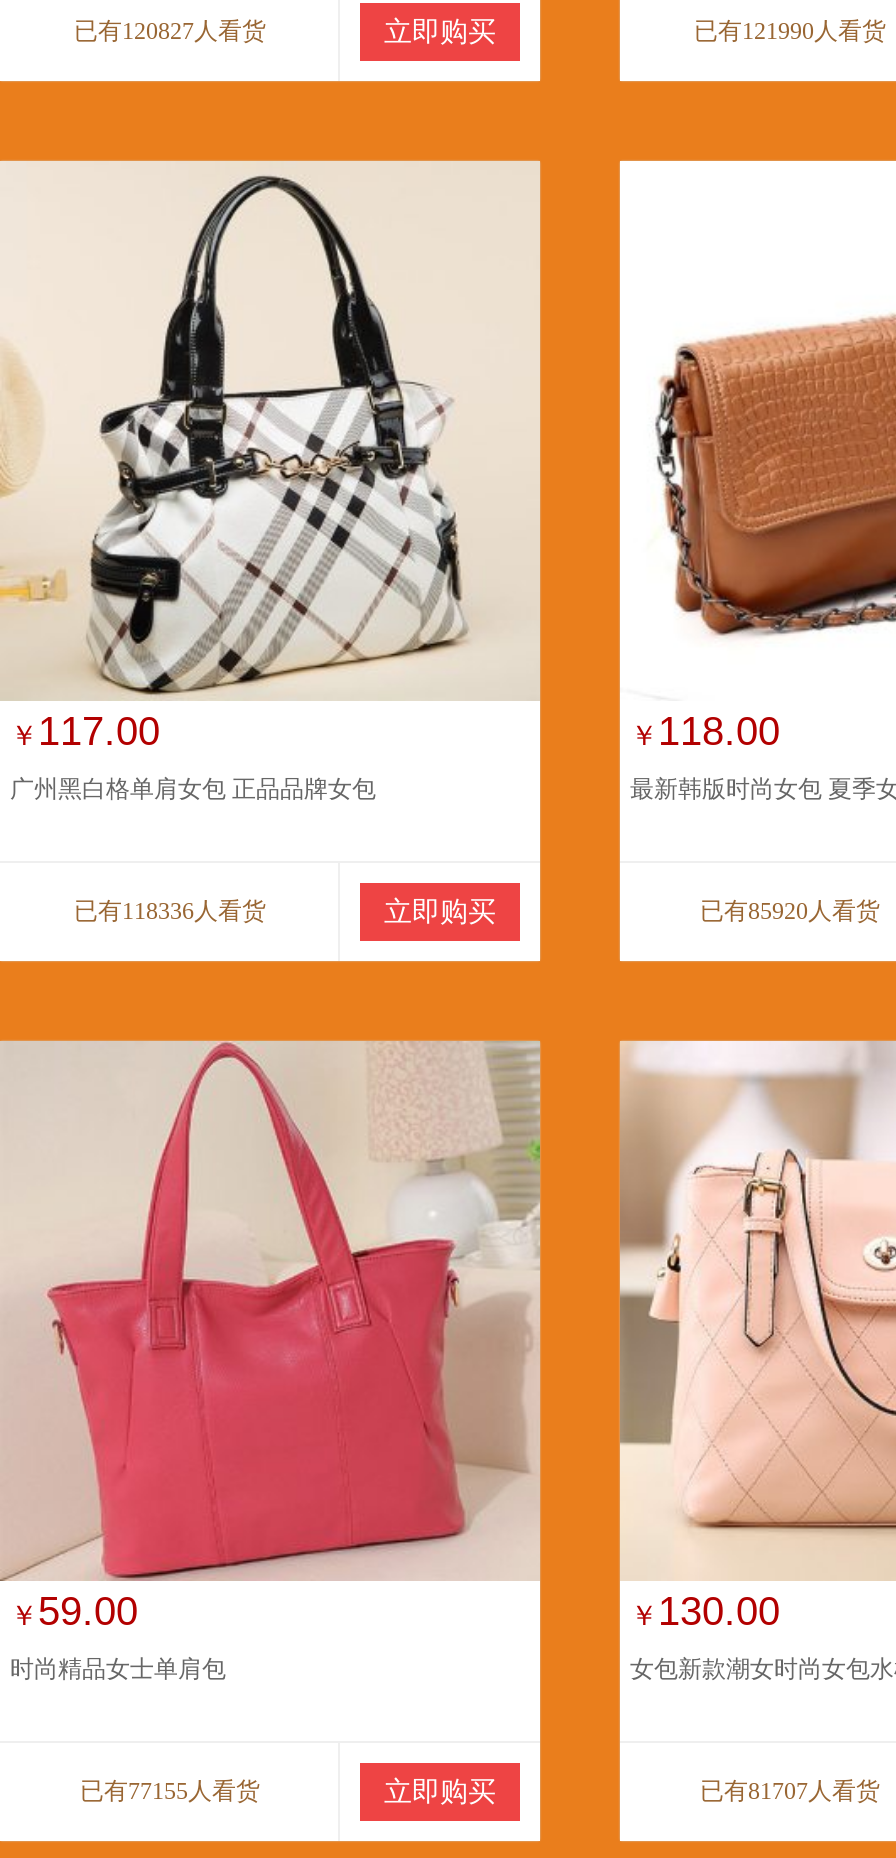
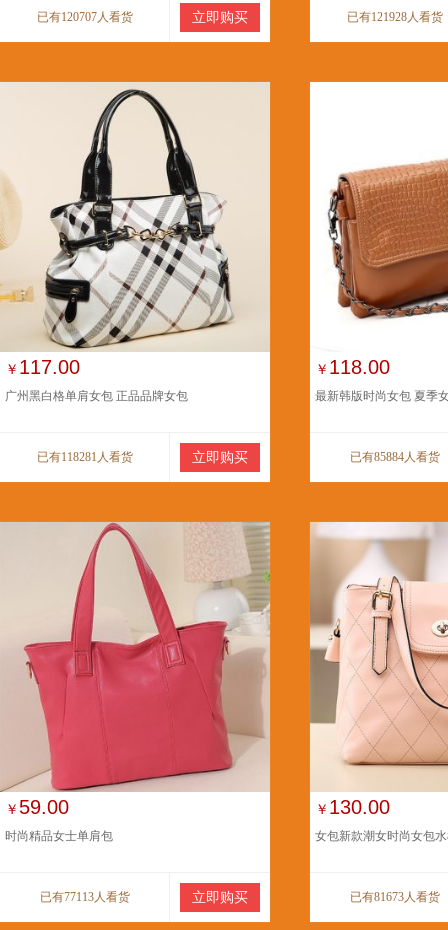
[74,17,266,45] 已有120827人看货 -> [37,10,133,24] 已有120707人看货
[694,17,886,45] 已有121990人看货 -> [347,10,443,24] 已有121928人看货
[74,897,266,925] 已有118336人看货 -> [37,450,133,464] 已有118281人看货
[700,897,880,925] 已有85920人看货 -> [350,450,440,464] 已有85884人看货
[80,1777,260,1805] 已有77155人看货 -> [40,890,130,904] 已有77113人看货
[700,1777,880,1805] 已有81707人看货 -> [350,890,440,904] 已有81673人看货

